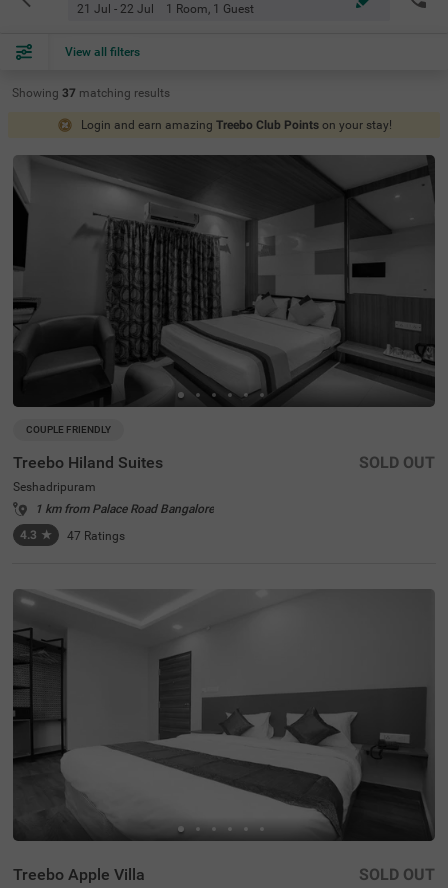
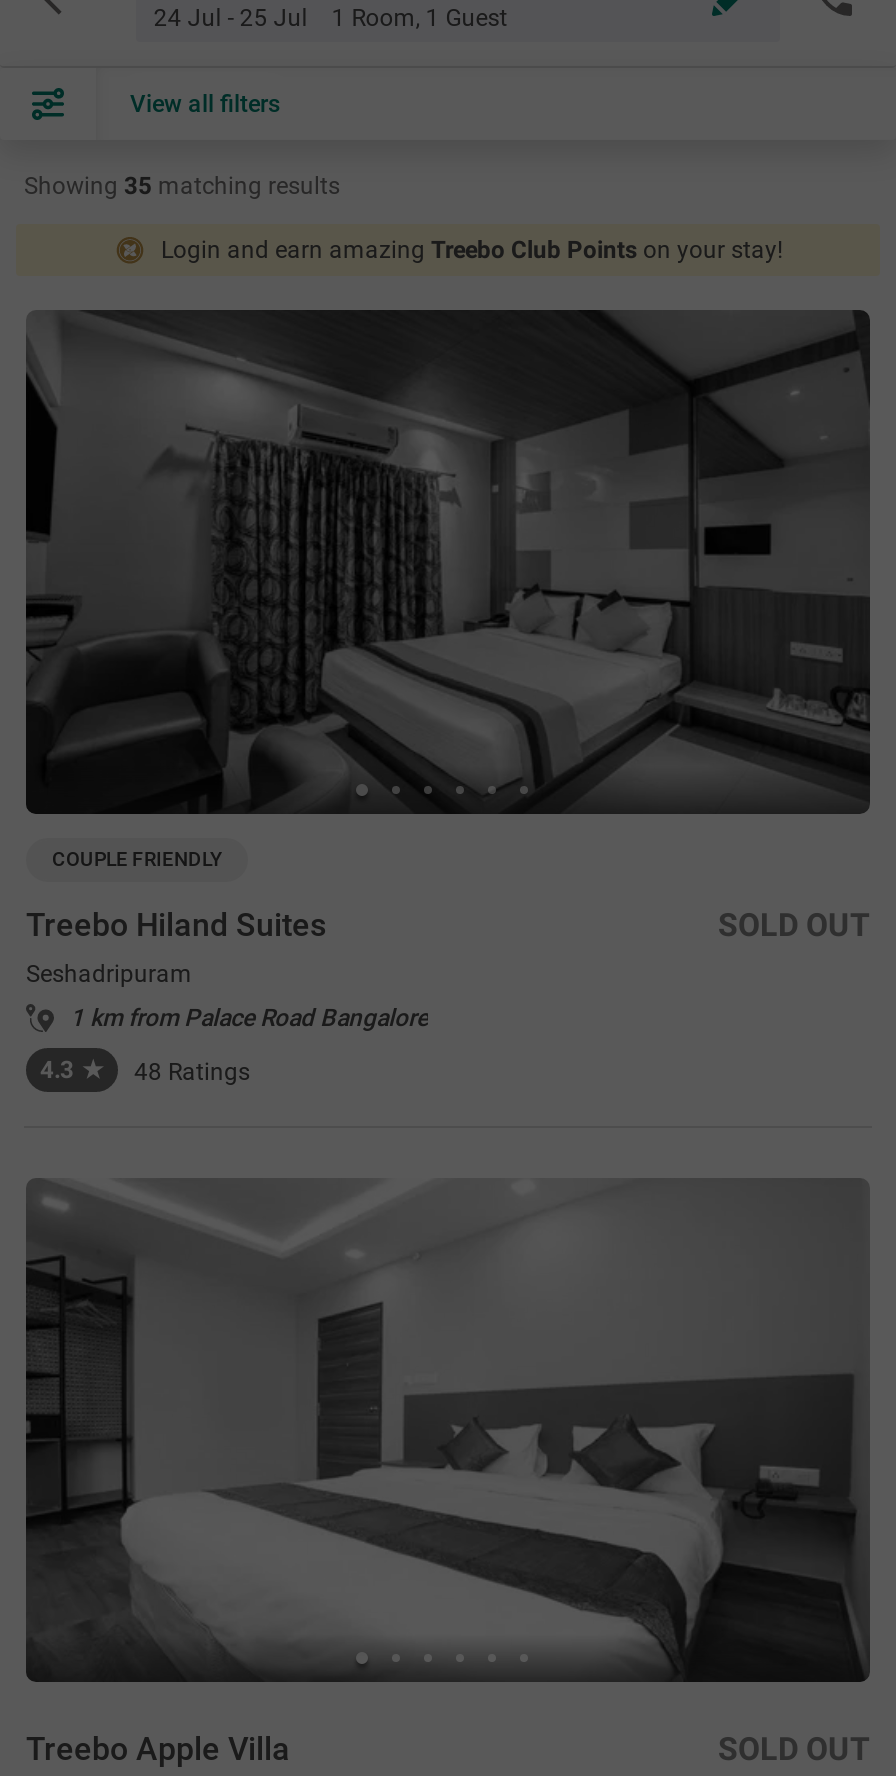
[77,2,254,16] 21 Jul - 22 Jul 1 Room, 1 Guest -> [154,4,508,32] 24 Jul - 25 Jul 1 Room, 1 Guest
[12,86,170,100] Showing 37 matching results -> [24,172,340,200] Showing 35 matching results
[67,529,125,543] 47 Ratings -> [134,1058,250,1086] 48 Ratings

